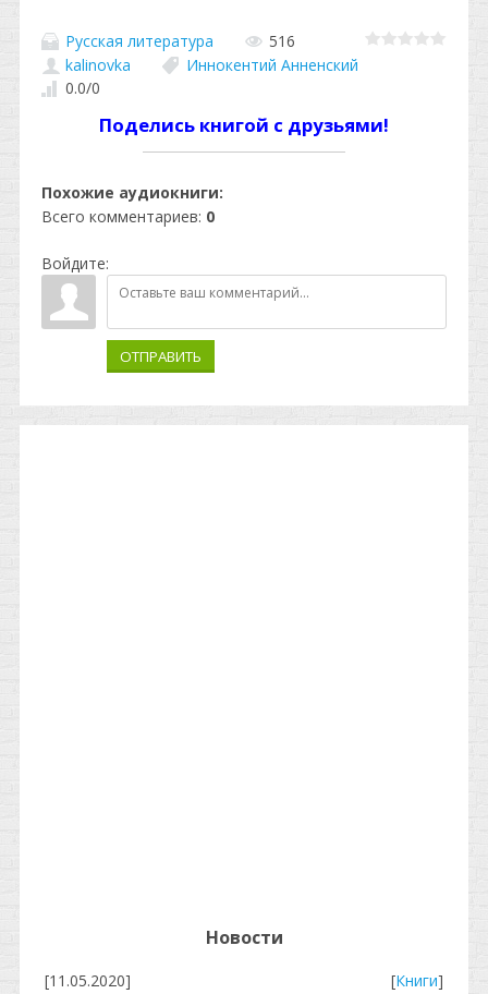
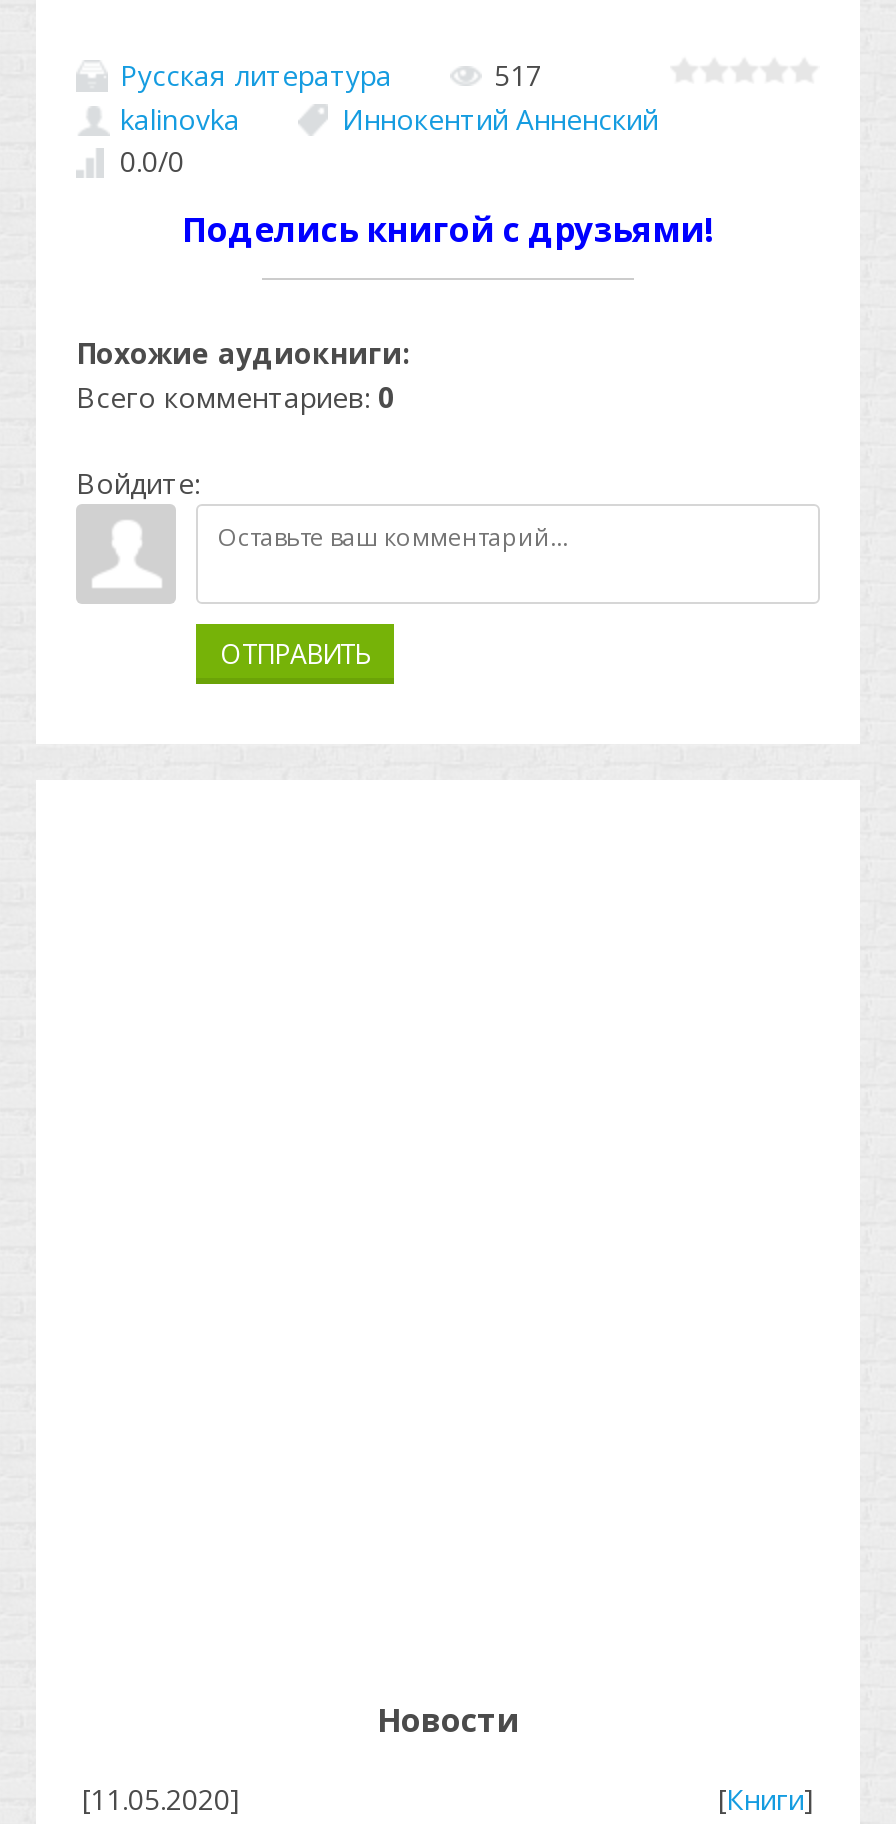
[269,31,295,51] 516 -> [494,56,542,94] 517

